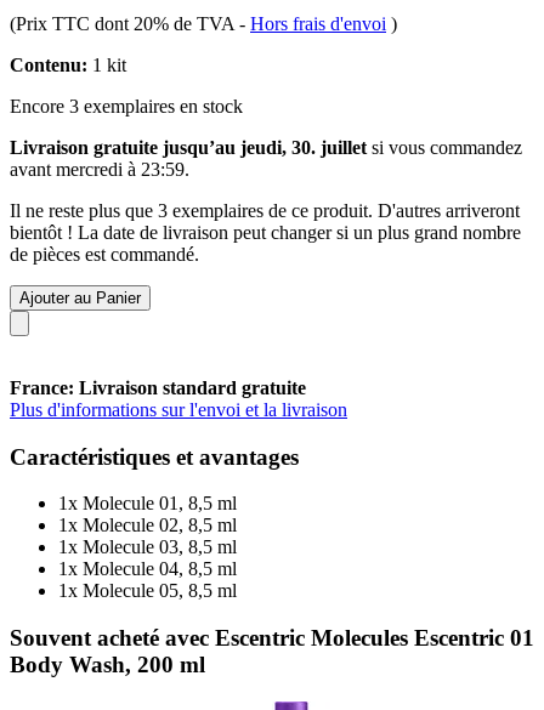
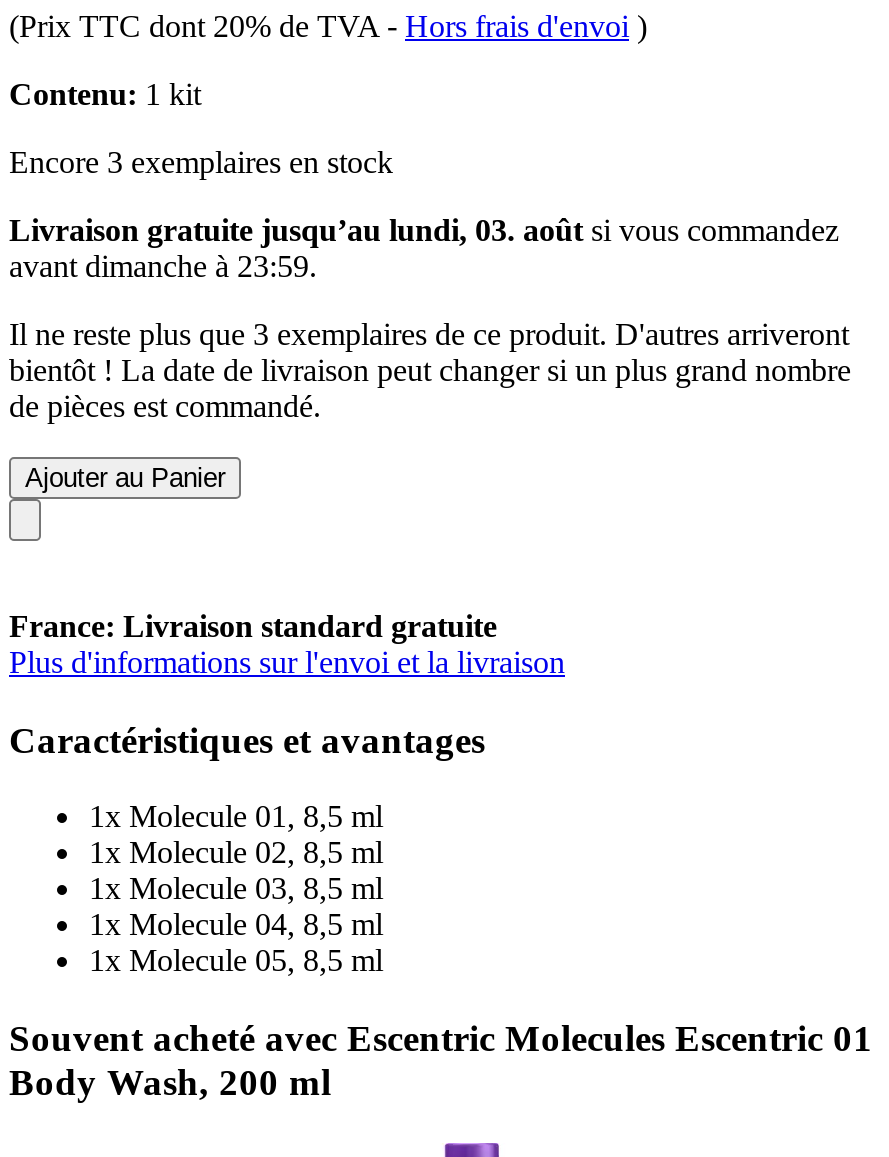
[10,137,522,158] Livraison gratuite jusqu’au jeudi, 30. juillet si vous commandez -> [9,213,839,247] Livraison gratuite jusqu’au lundi, 03. août si vous commandez
[10,159,189,179] avant mercredi à 23:59. -> [9,249,317,283] avant dimanche à 23:59.

